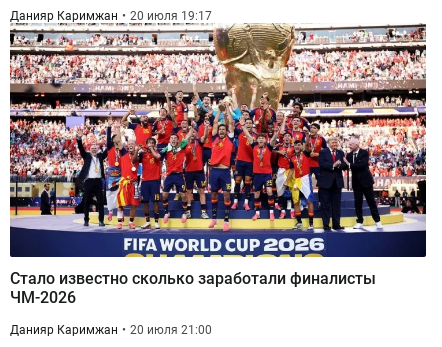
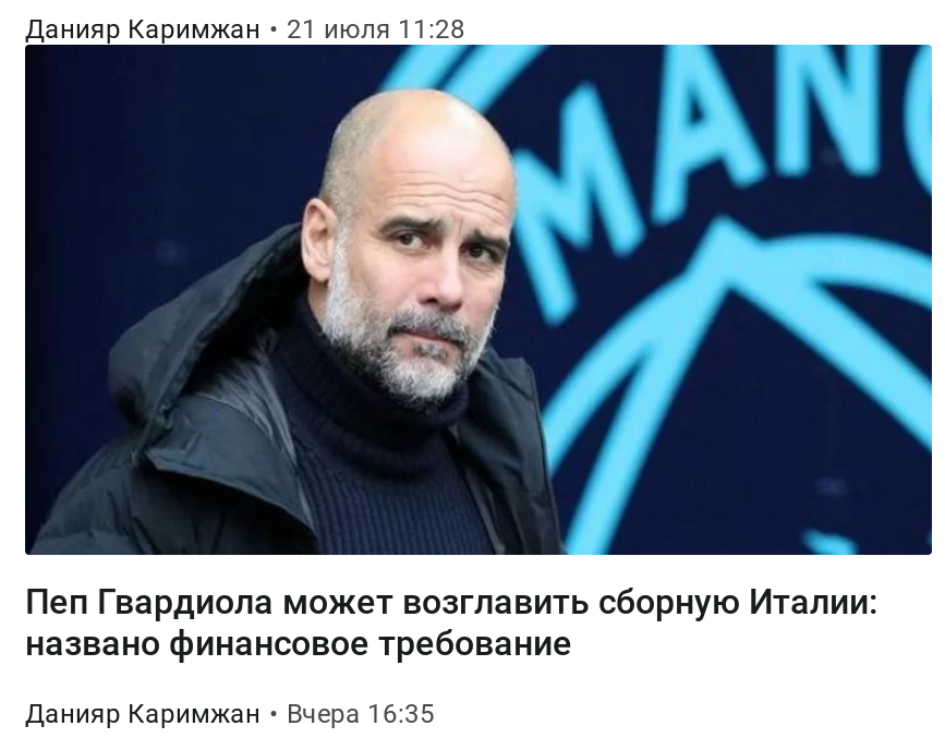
[10,9,212,23] Данияр Каримжан 20 июля 19:17 -> [25,14,465,45] Данияр Каримжан 21 июля 11:28
[9,23,427,307] [image] | Стало известно сколько заработали финалисты | ЧМ-2026 -> [23,43,934,664] [image] | Пеп Гвардиола может возглавить сборную Италии: | названо финансовое требование
[10,323,212,337] Данияр Каримжан 20 июля 21:00 -> [25,699,435,729] Данияр Каримжан Вчера 16:35

